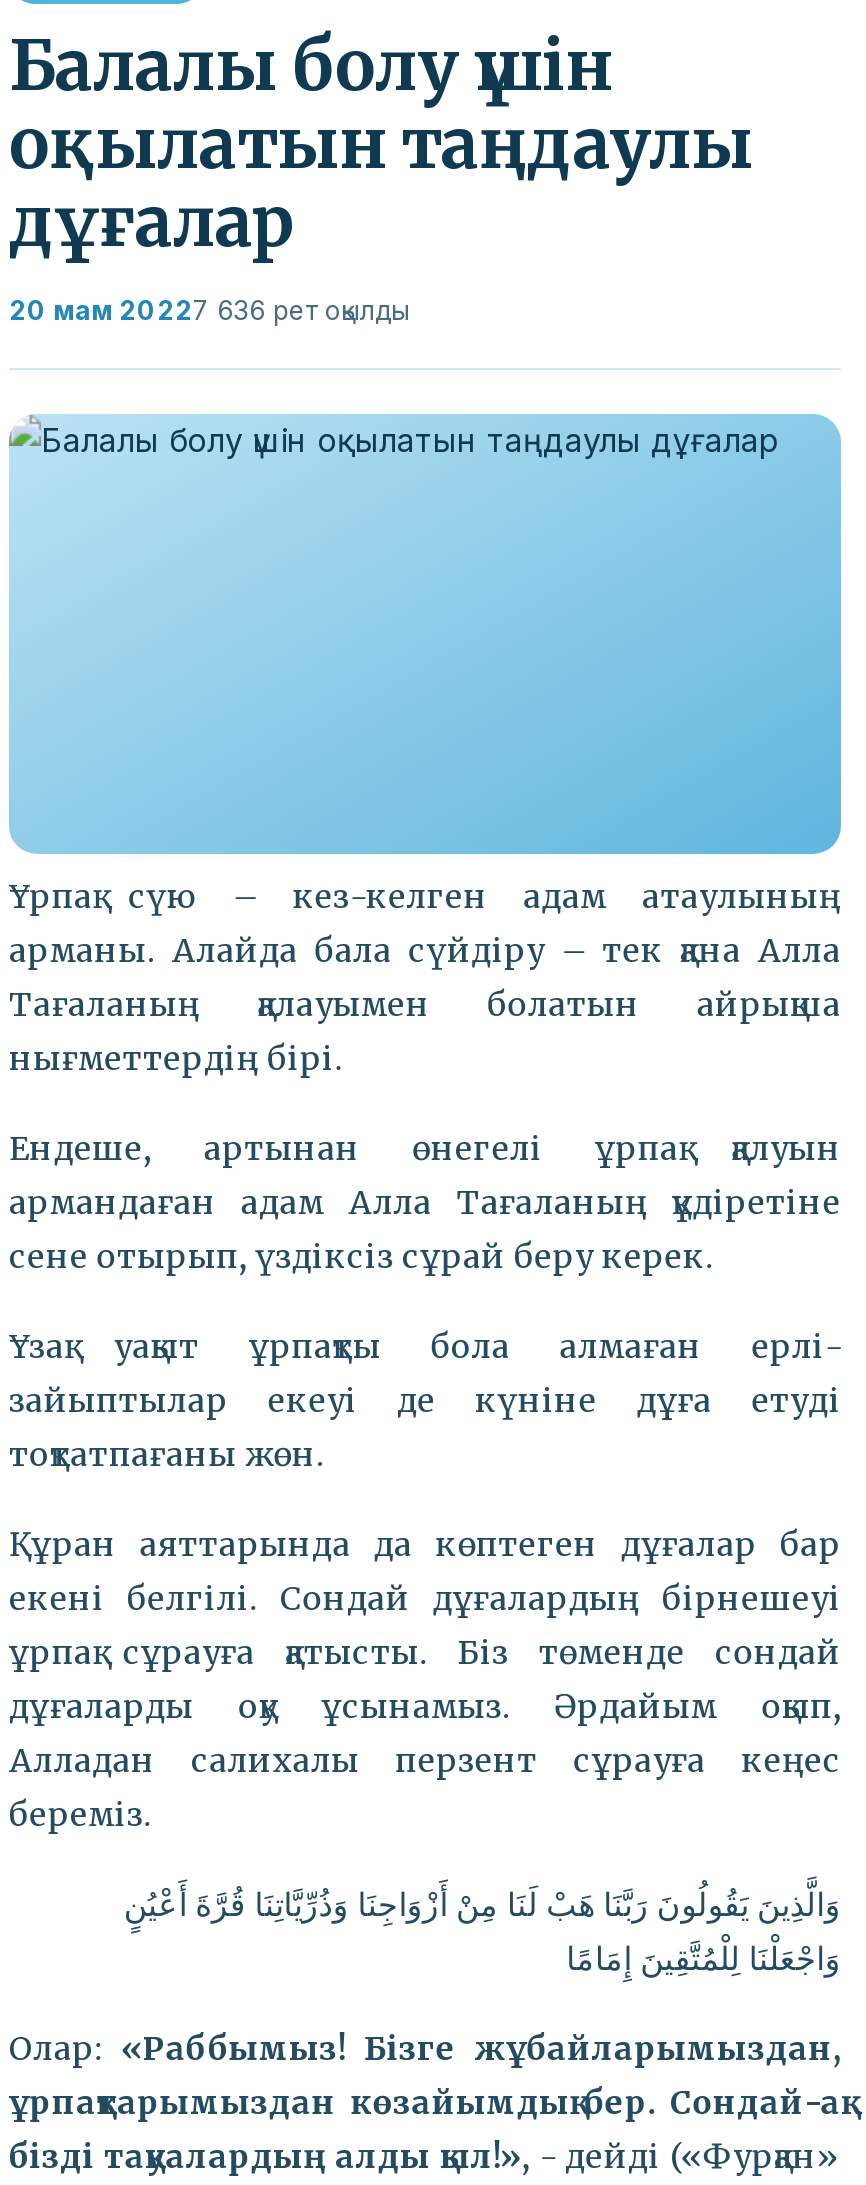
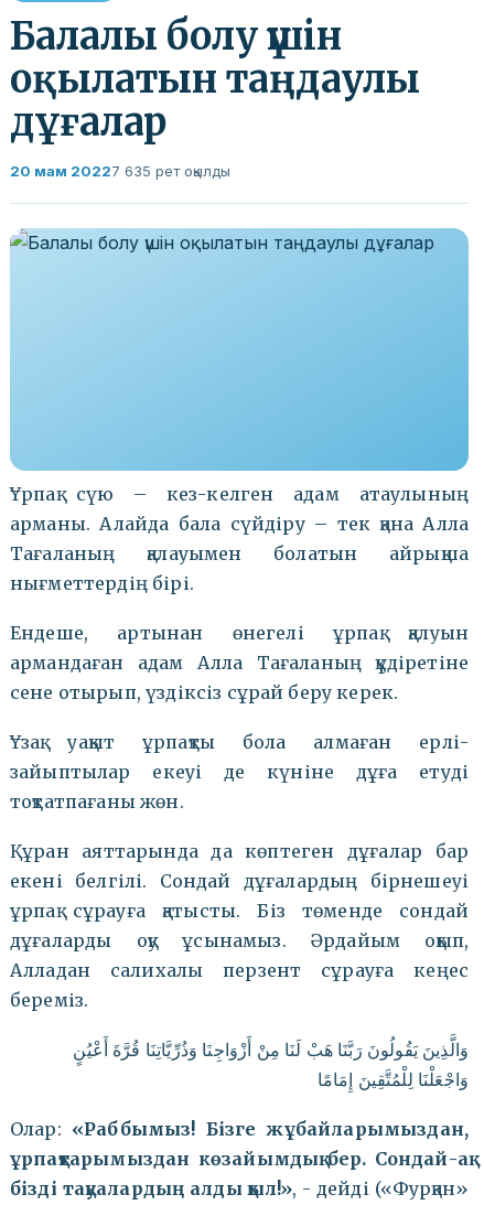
[9,294,409,326] 20 мам 20227 636 рет оқылды -> [10,162,230,180] 20 мам 20227 635 рет оқылды

